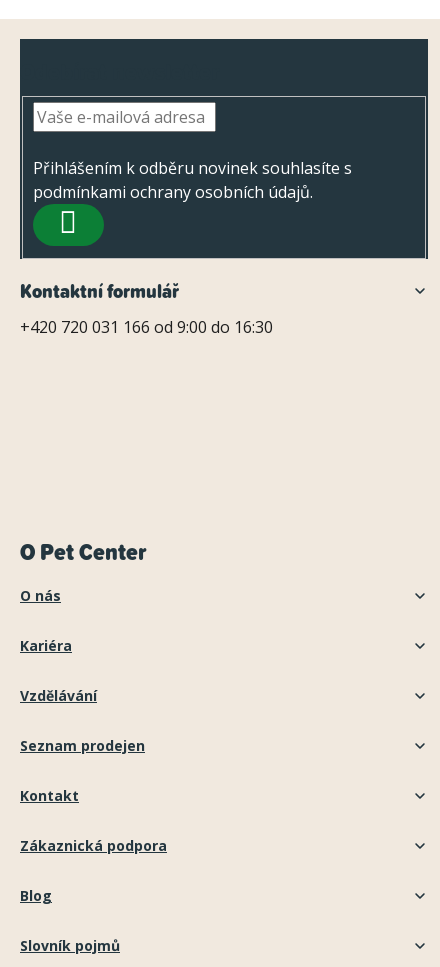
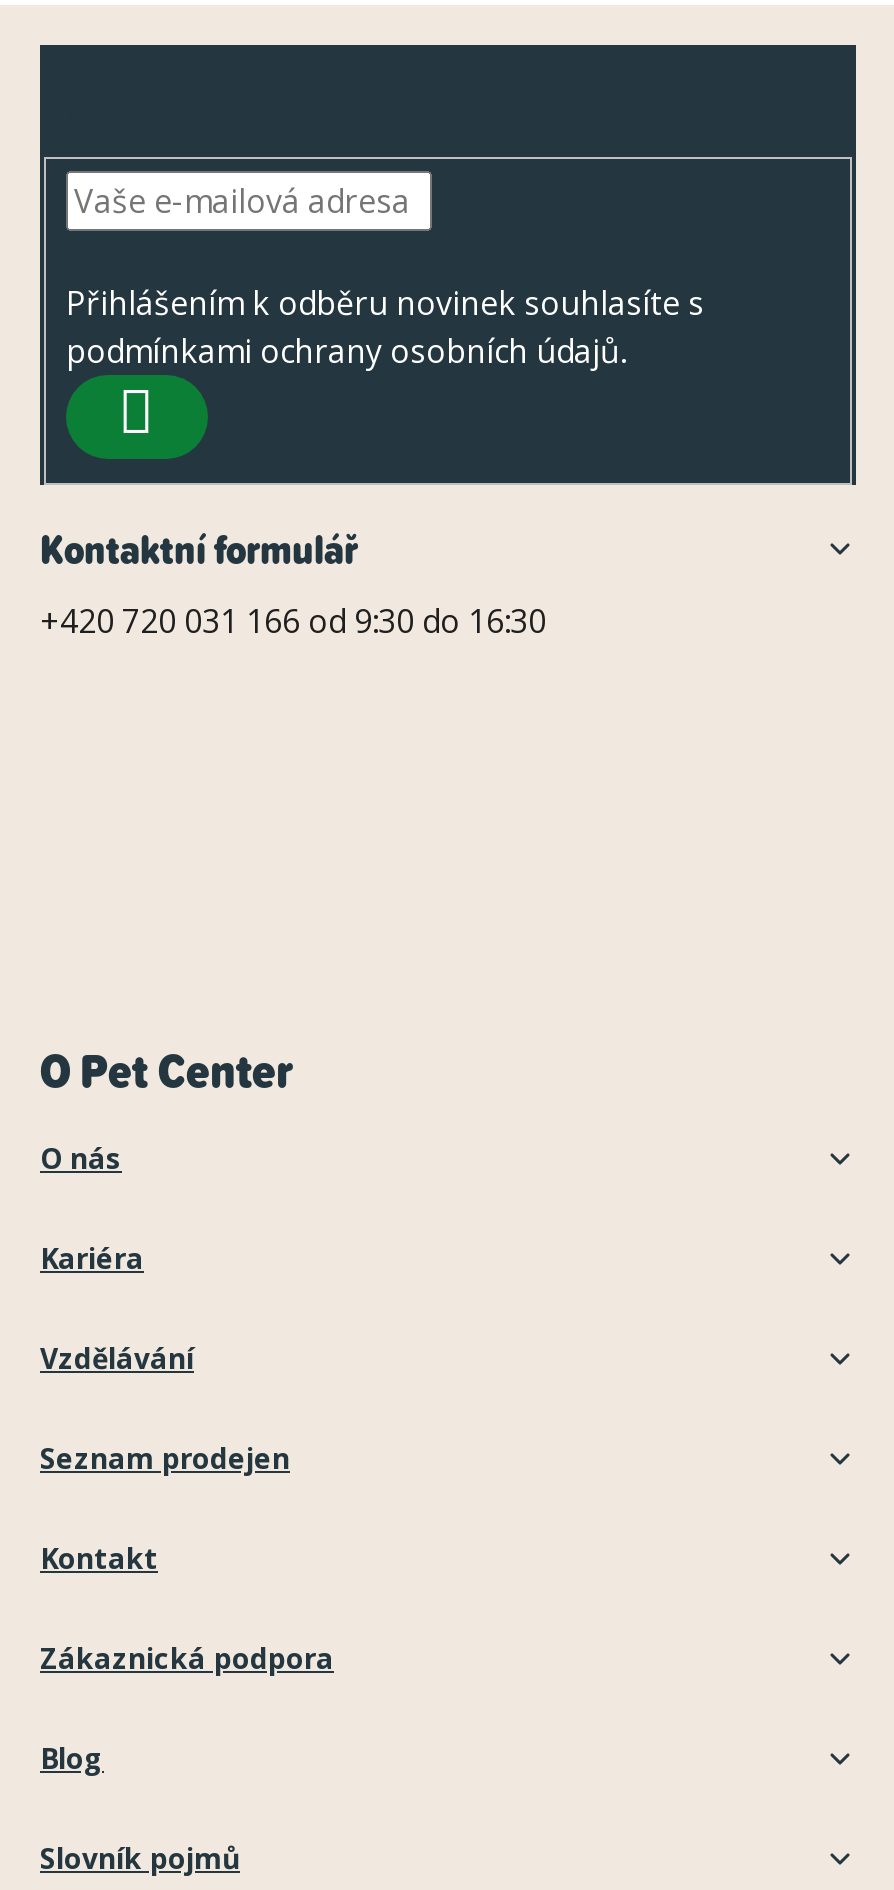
[20,316,273,338] +420 720 031 166 od 9:00 do 16:30 -> [40,598,546,642] +420 720 031 166 od 9:30 do 16:30

